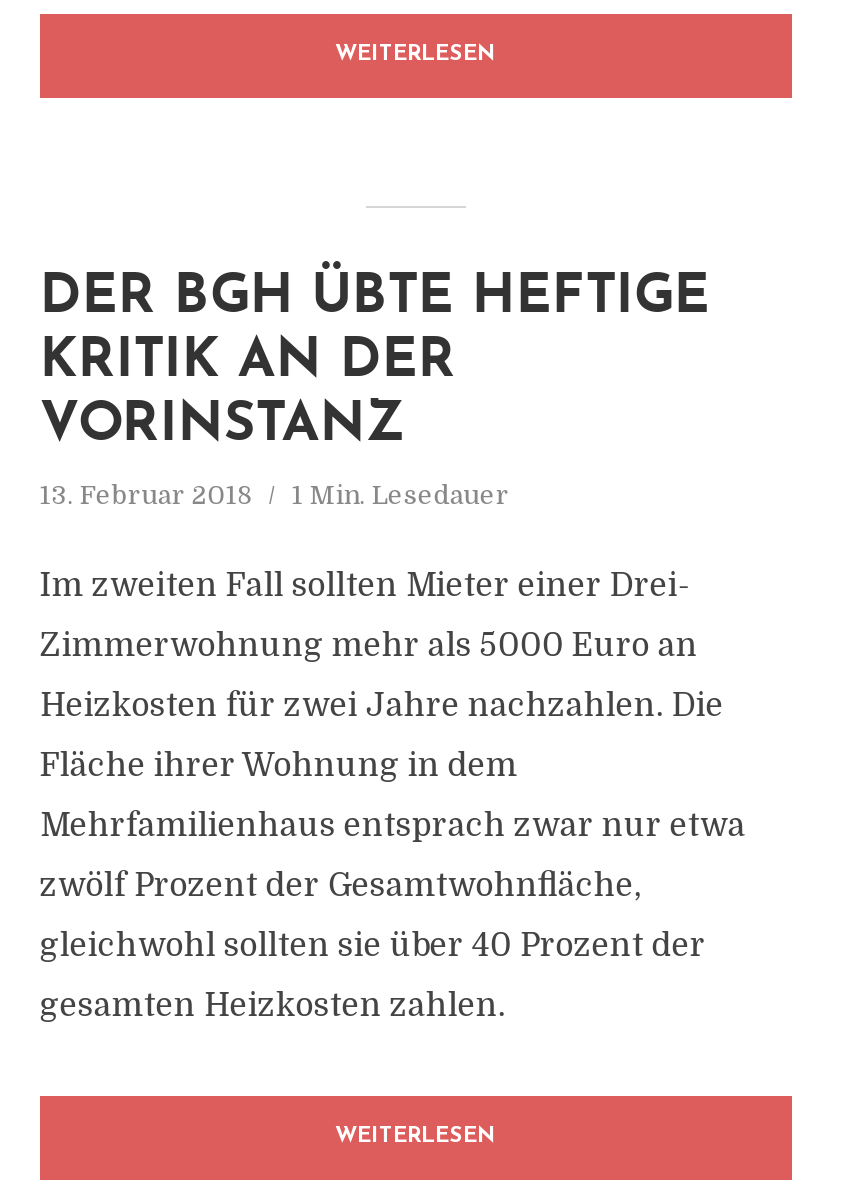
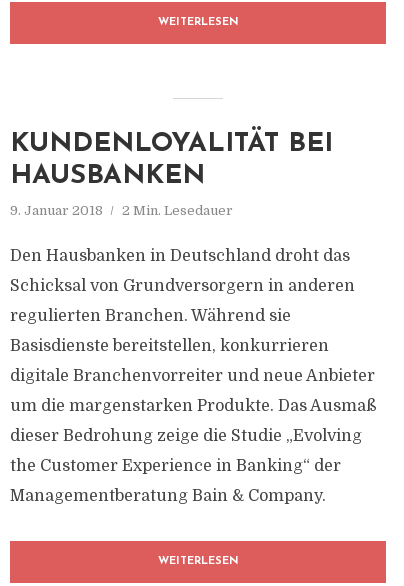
[40,272,746,1024] DER BGH ÜBTE HEFTIGE | KRITIK AN DER | VORINSTANZ | 13. Februar 2018 | 1 Min. Lesedauer | Im zweiten Fall sollten Mieter einer Drei- | Zimmerwohnung mehr als 5000 Euro an | Heizkosten für zwei Jahre nachzahlen. Die | Fläche ihrer Wohnung in dem | Mehrfamilienhaus entsprach zwar nur etwa | zwölf Prozent der Gesamtwohnfläche, | gleichwohl sollten sie über 40 Prozent der | gesamten Heizkosten zahlen. -> [10,131,377,505] KUNDENLOYALITÄT BEI | HAUSBANKEN | 9. Januar 2018 | 2 Min. Lesedauer | Den Hausbanken in Deutschland droht das | Schicksal von Grundversorgern in anderen | regulierten Branchen. Während sie | Basisdienste bereitstellen, konkurrieren | digitale Branchenvorreiter und neue Anbieter | um die margenstarken Produkte. Das Ausmaß | dieser Bedrohung zeige die Studie „Evolving | the Customer Experience in Banking“ der | Managementberatung Bain & Company.

